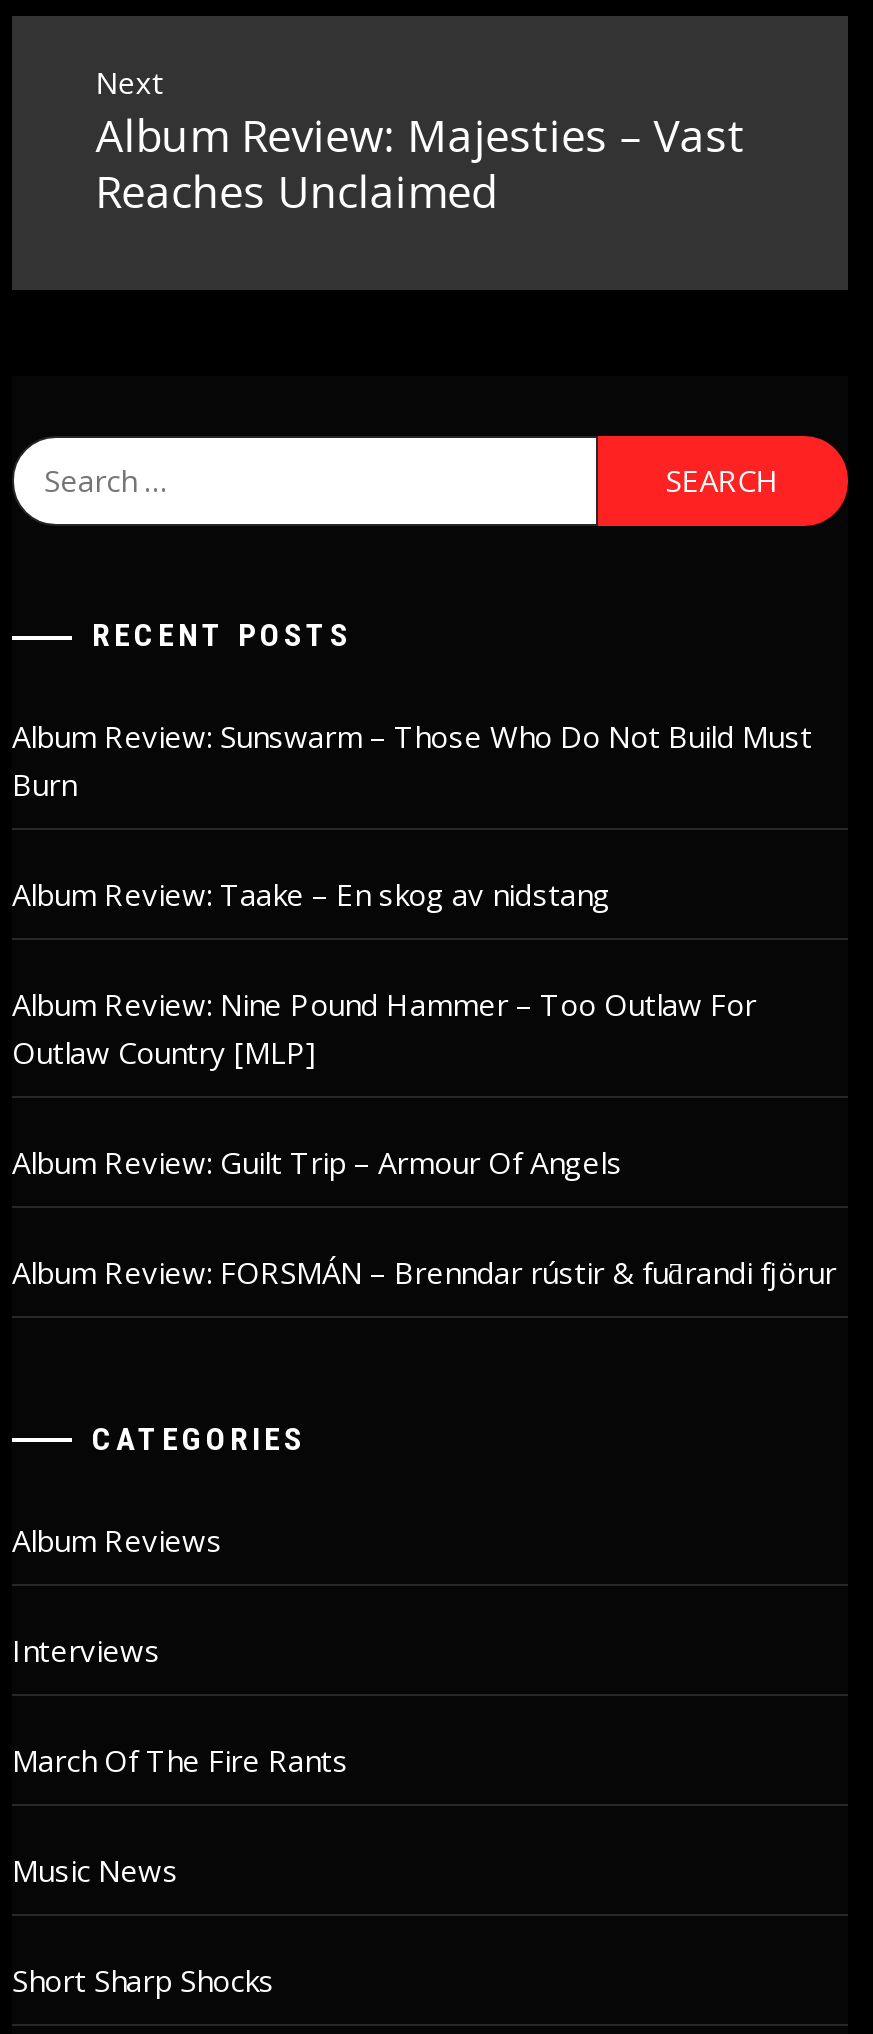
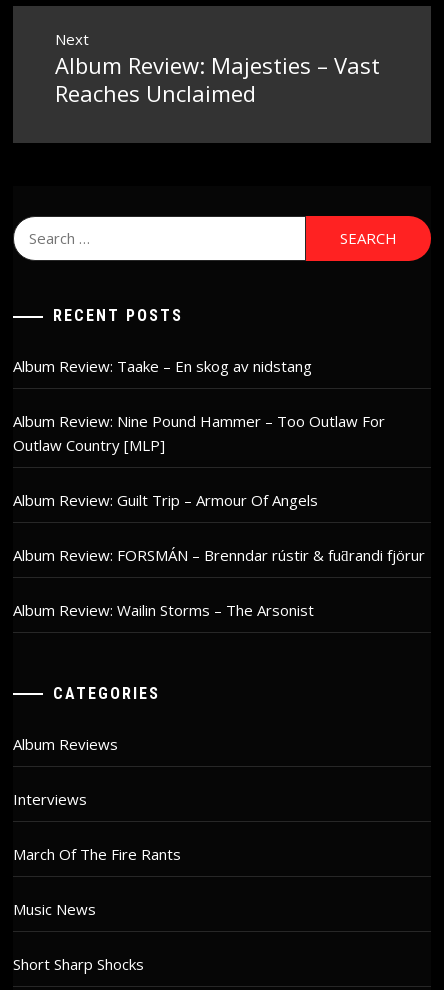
[12,716,812,804] Album Review: Sunswarm – Those Who Do Not Build Must | Burn -> none
moved [12,874,836,1292] -> [13,356,425,565]: Album Review: Taake – En skog av nidstang | Album Review: Nine Pound Hammer – Too Outlaw For | Outlaw Country [MLP] | Album Review: Guilt Trip – Armour Of Angels | Album Review: FORSMÁN – Brenndar rústir & fuƌrandi fjörur
none -> [13,600,314,620] Album Review: Wailin Storms – The Arsonist

